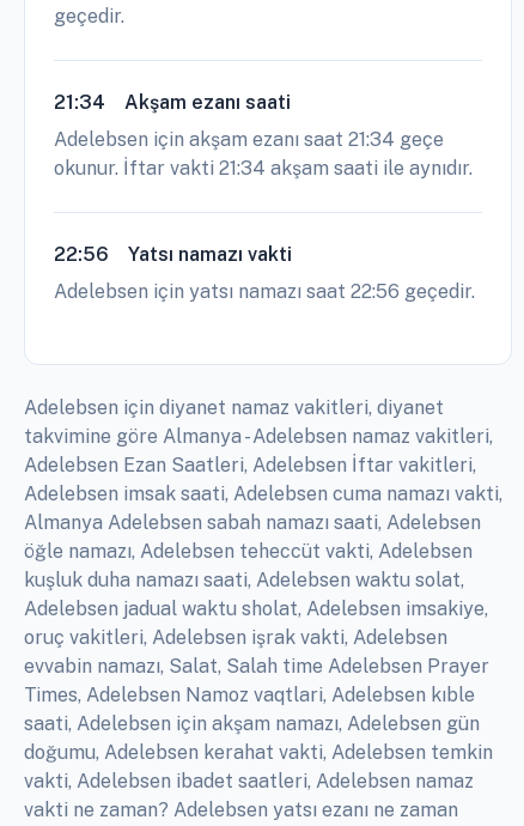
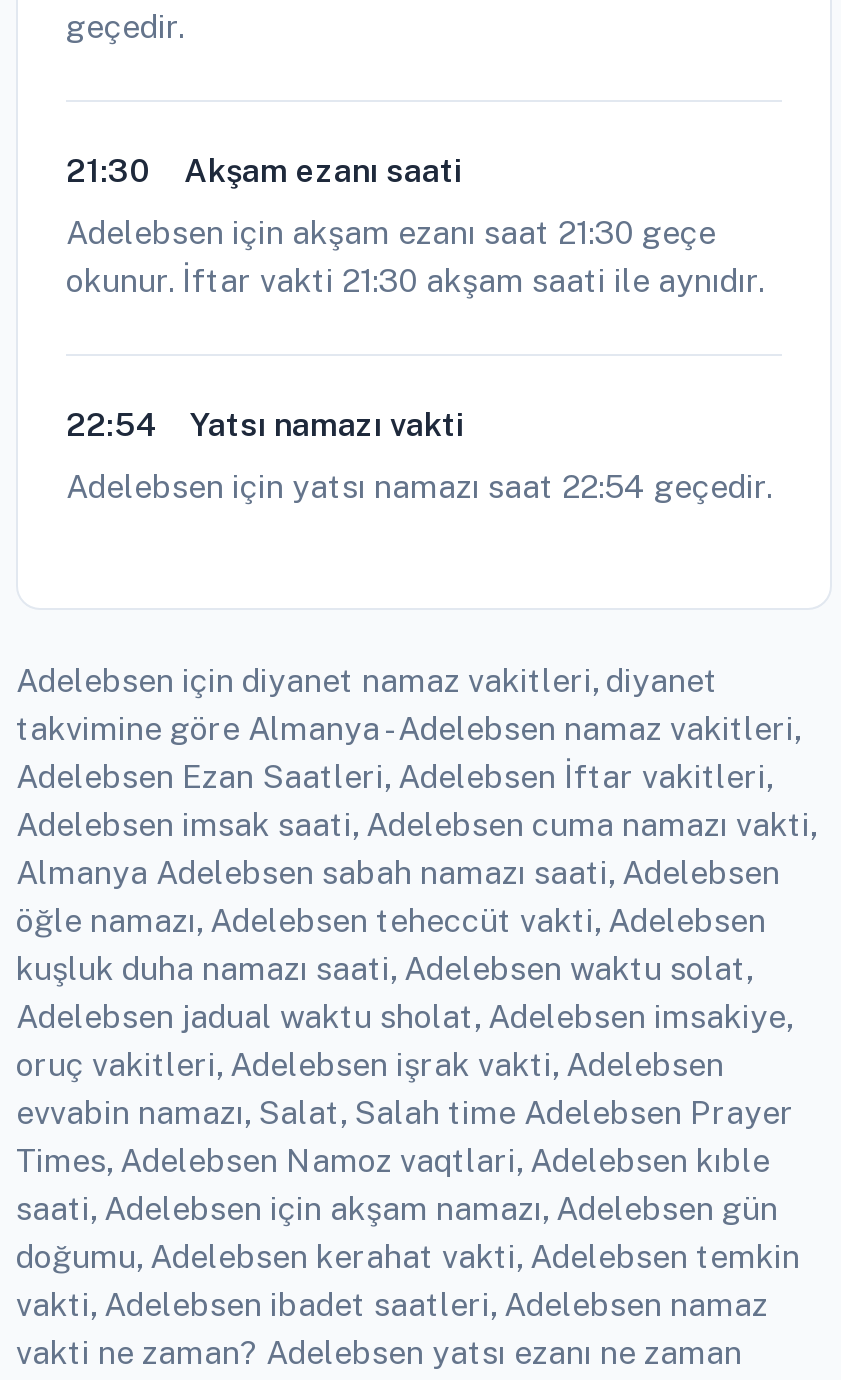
[54,91,291,114] 21:34 Akşam ezanı saati -> [66,152,462,190] 21:30 Akşam ezanı saati
[54,128,444,151] Adelebsen için akşam ezanı saat 21:34 geçe -> [66,214,716,252] Adelebsen için akşam ezanı saat 21:30 geçe
[54,157,473,180] okunur. İftar vakti 21:34 akşam saati ile aynıdır. -> [66,262,764,300] okunur. İftar vakti 21:30 akşam saati ile aynıdır.
[54,243,292,266] 22:56 Yatsı namazı vakti -> [66,406,464,444] 22:54 Yatsı namazı vakti
[54,280,475,303] Adelebsen için yatsı namazı saat 22:56 geçedir. -> [66,468,772,506] Adelebsen için yatsı namazı saat 22:54 geçedir.

